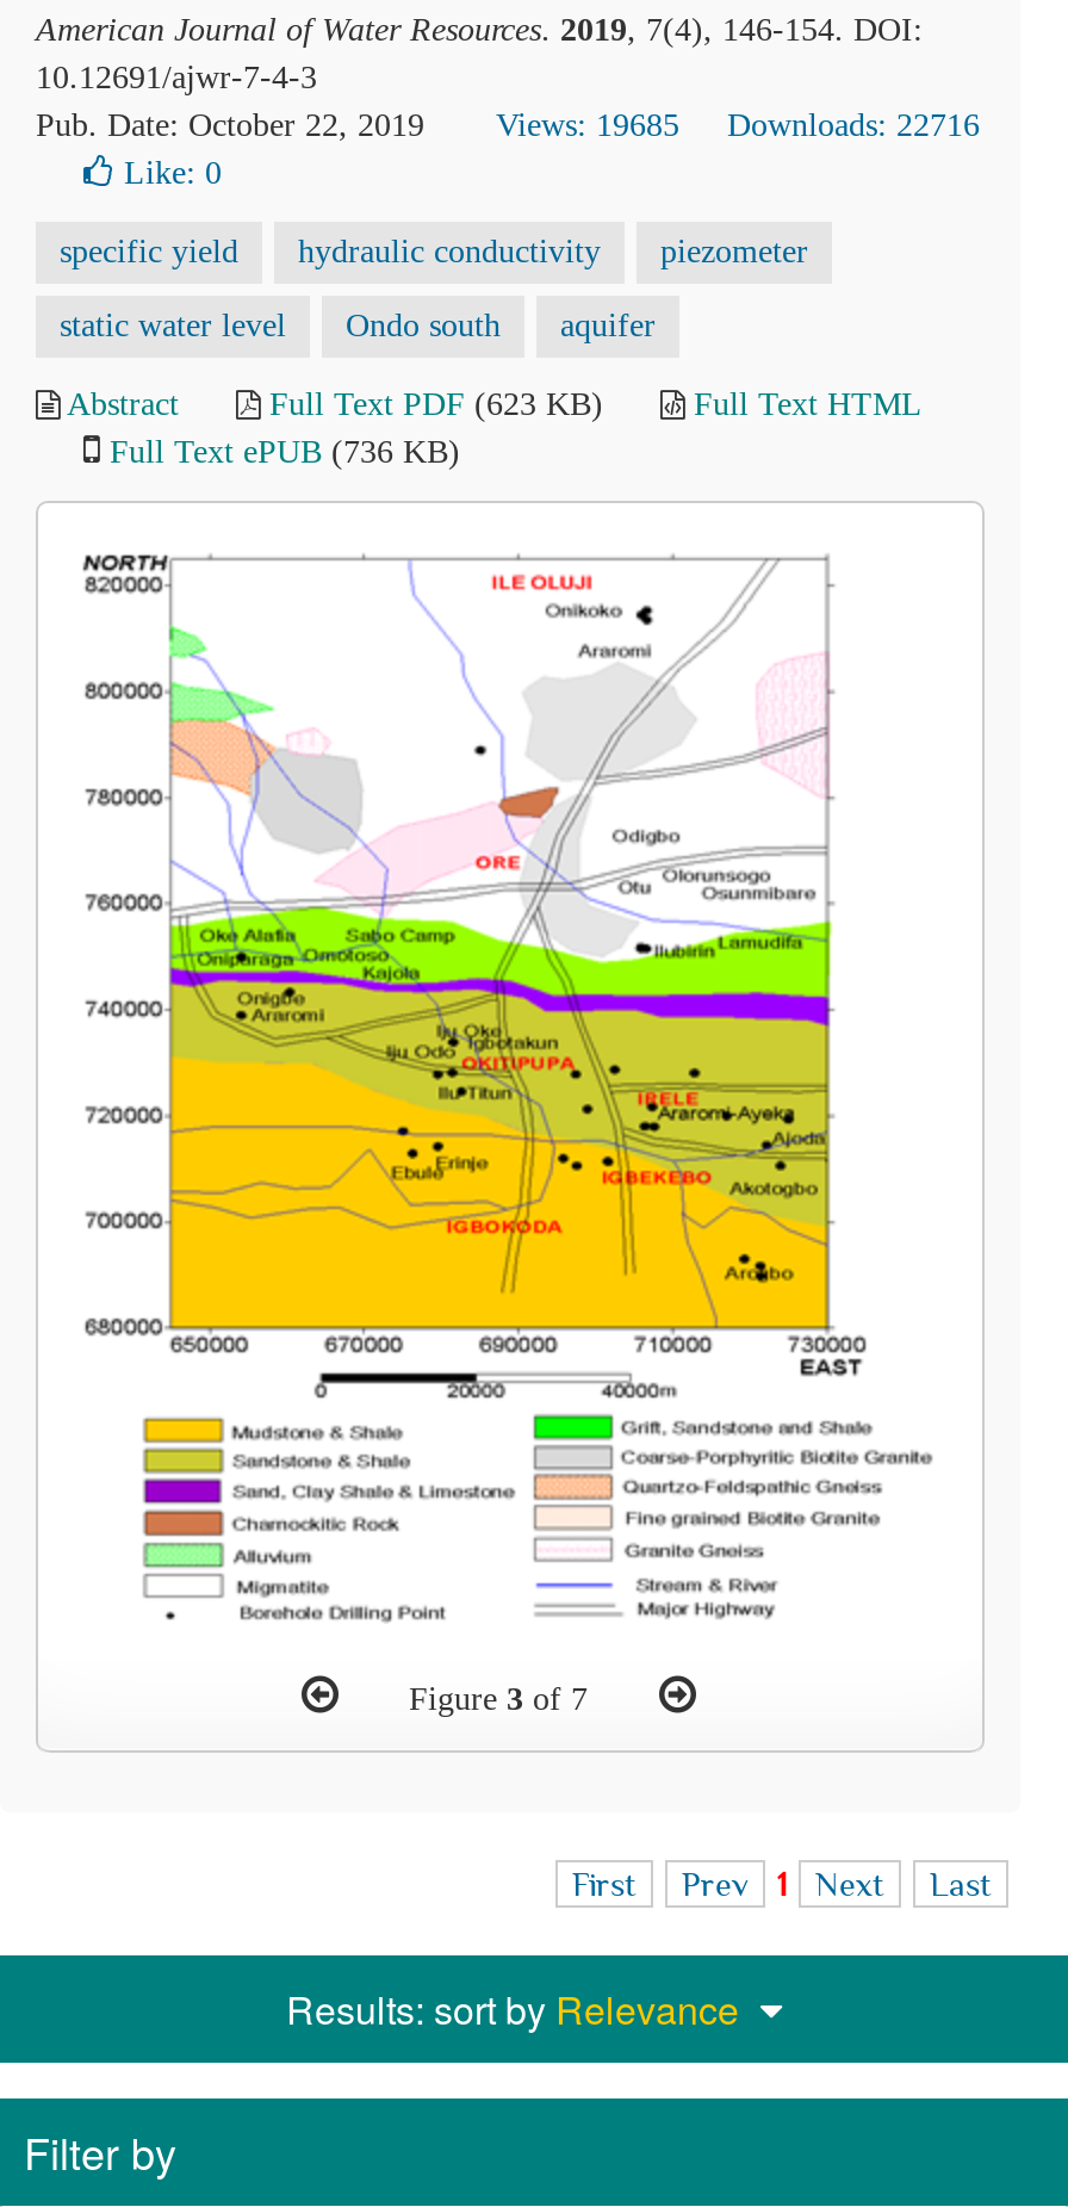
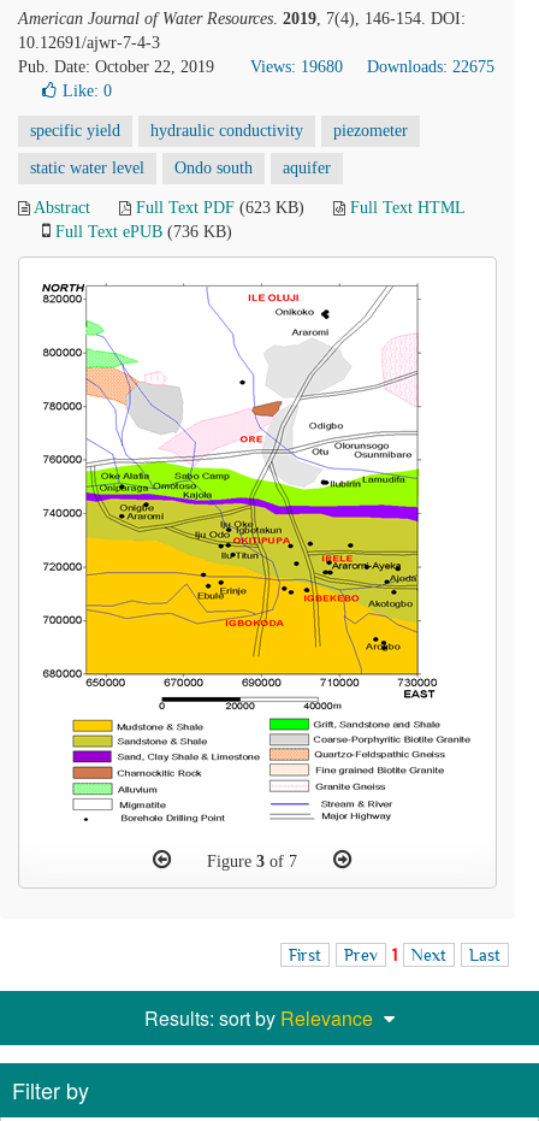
[496,107,679,143] Views: 19685 -> [250,58,343,76] Views: 19680
[727,107,980,143] Downloads: 22716 -> [367,58,494,76] Downloads: 22675

